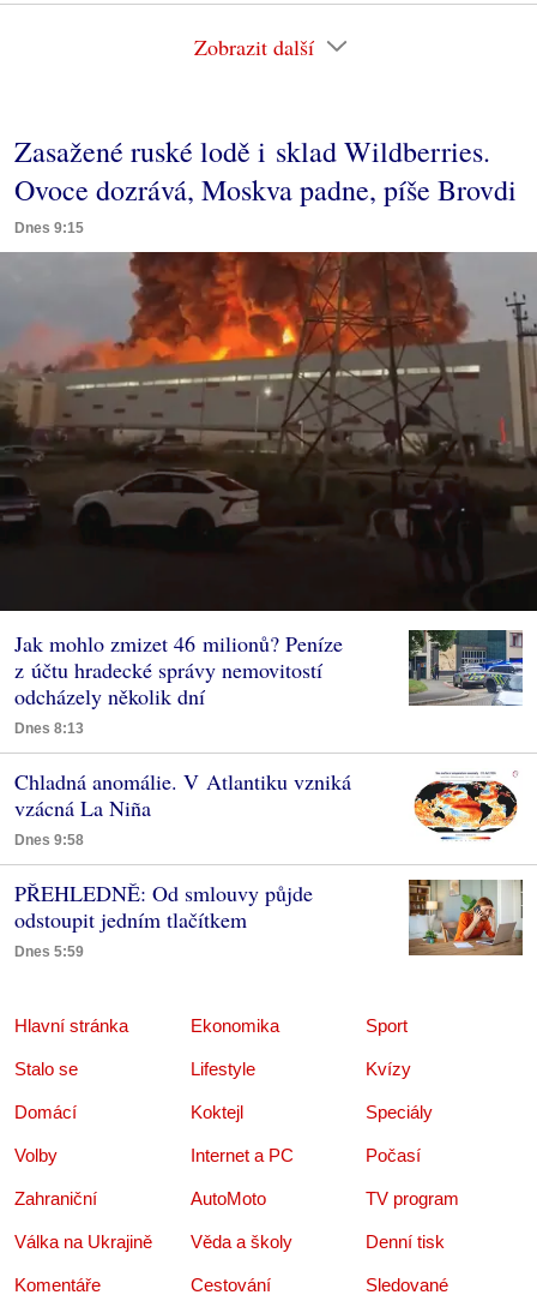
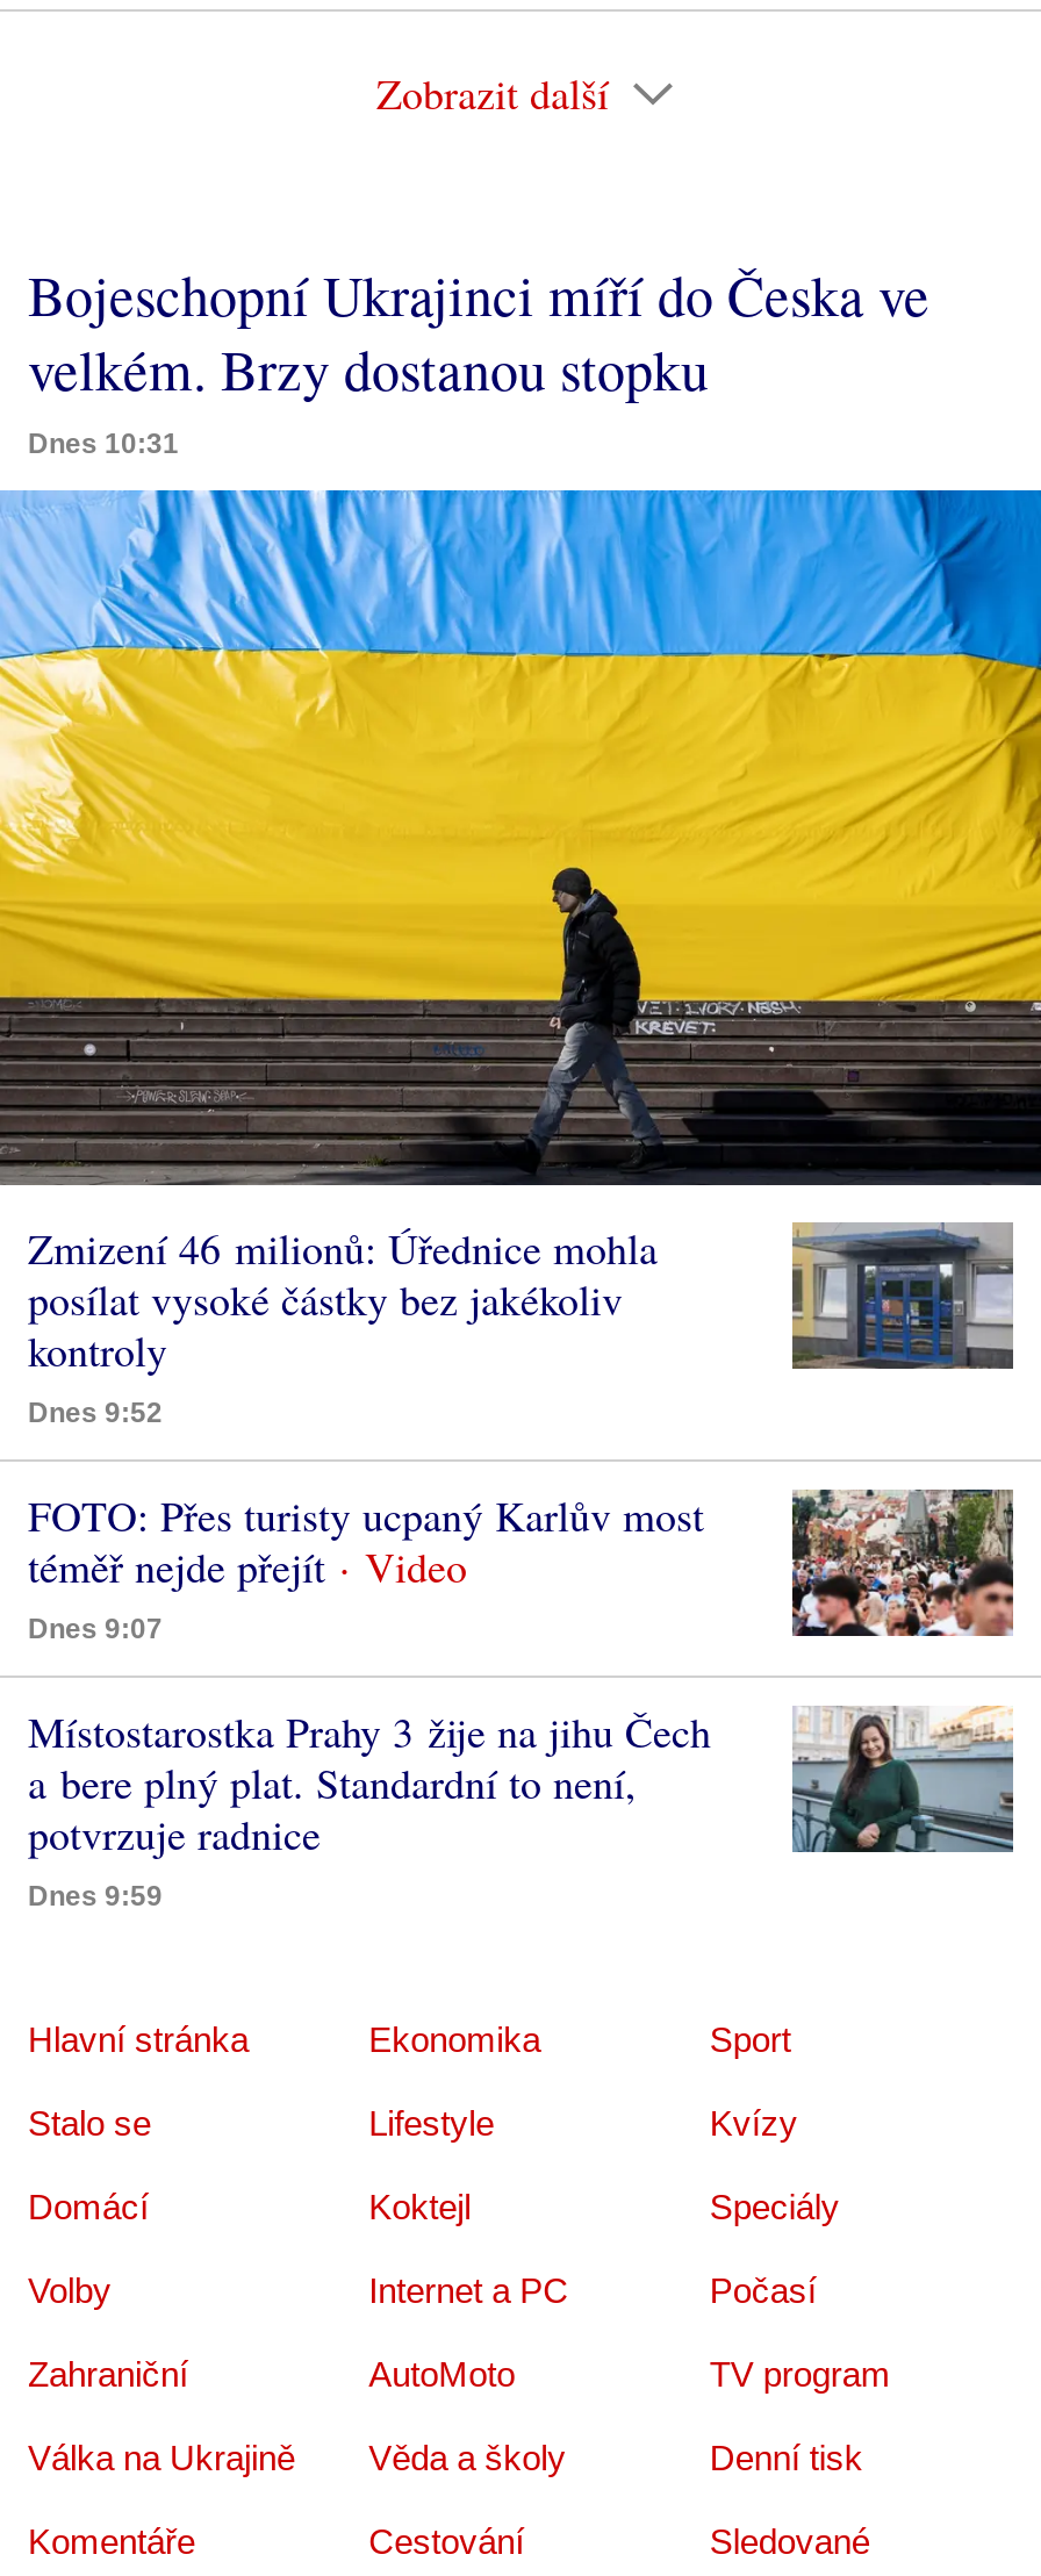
[14,132,517,236] Zasažené ruské lodě i sklad Wildberries. | Ovoce dozrává, Moskva padne, píše Brovdi | Dnes 9:15 -> [28,259,929,461] Bojeschopní Ukrajinci míří do Česka ve | velkém. Brzy dostanou stopku | Dnes 10:31
[4,251,533,736] [image] | Jak mohlo zmizet 46 milionů? Peníze | z účtu hradecké správy nemovitostí | odcházely několik dní | Dnes 8:13 -> [7,487,1034,1429] [image] | Zmizení 46 milionů: Úřednice mohla | posílat vysoké částky bez jakékoliv | kontroly | Dnes 9:52
[409,629,523,706] [image] -> [792,1221,1013,1370] [image]
[14,766,351,848] Chladná anomálie. V Atlantiku vzniká | vzácná La Niña | Dnes 9:58 -> [28,1487,704,1645] FOTO: Přes turisty ucpaný Karlův most | téměř nejde přejít | Dnes 9:07
[409,767,523,841] [image] -> [790,1486,1015,1637] [image]
[14,878,313,960] PŘEHLEDNĚ: Od smlouvy půjde | odstoupit jedním tlačítkem | Dnes 5:59 -> [28,1703,711,1912] Místostarostka Prahy 3 žije na jihu Čech | a bere plný plat. Standardní to není, | potvrzuje radnice | Dnes 9:59
[408,879,523,957] [image] -> [792,1705,1013,1853] [image]

